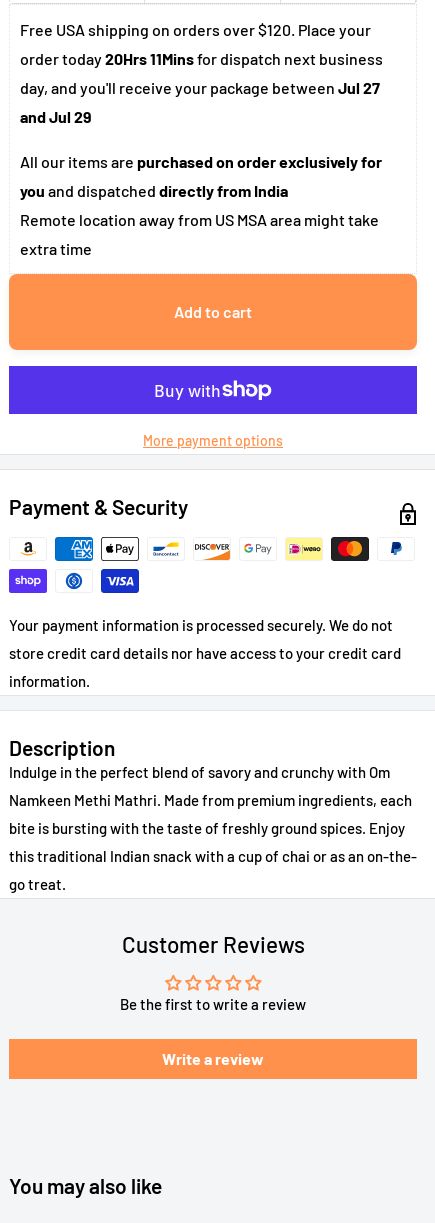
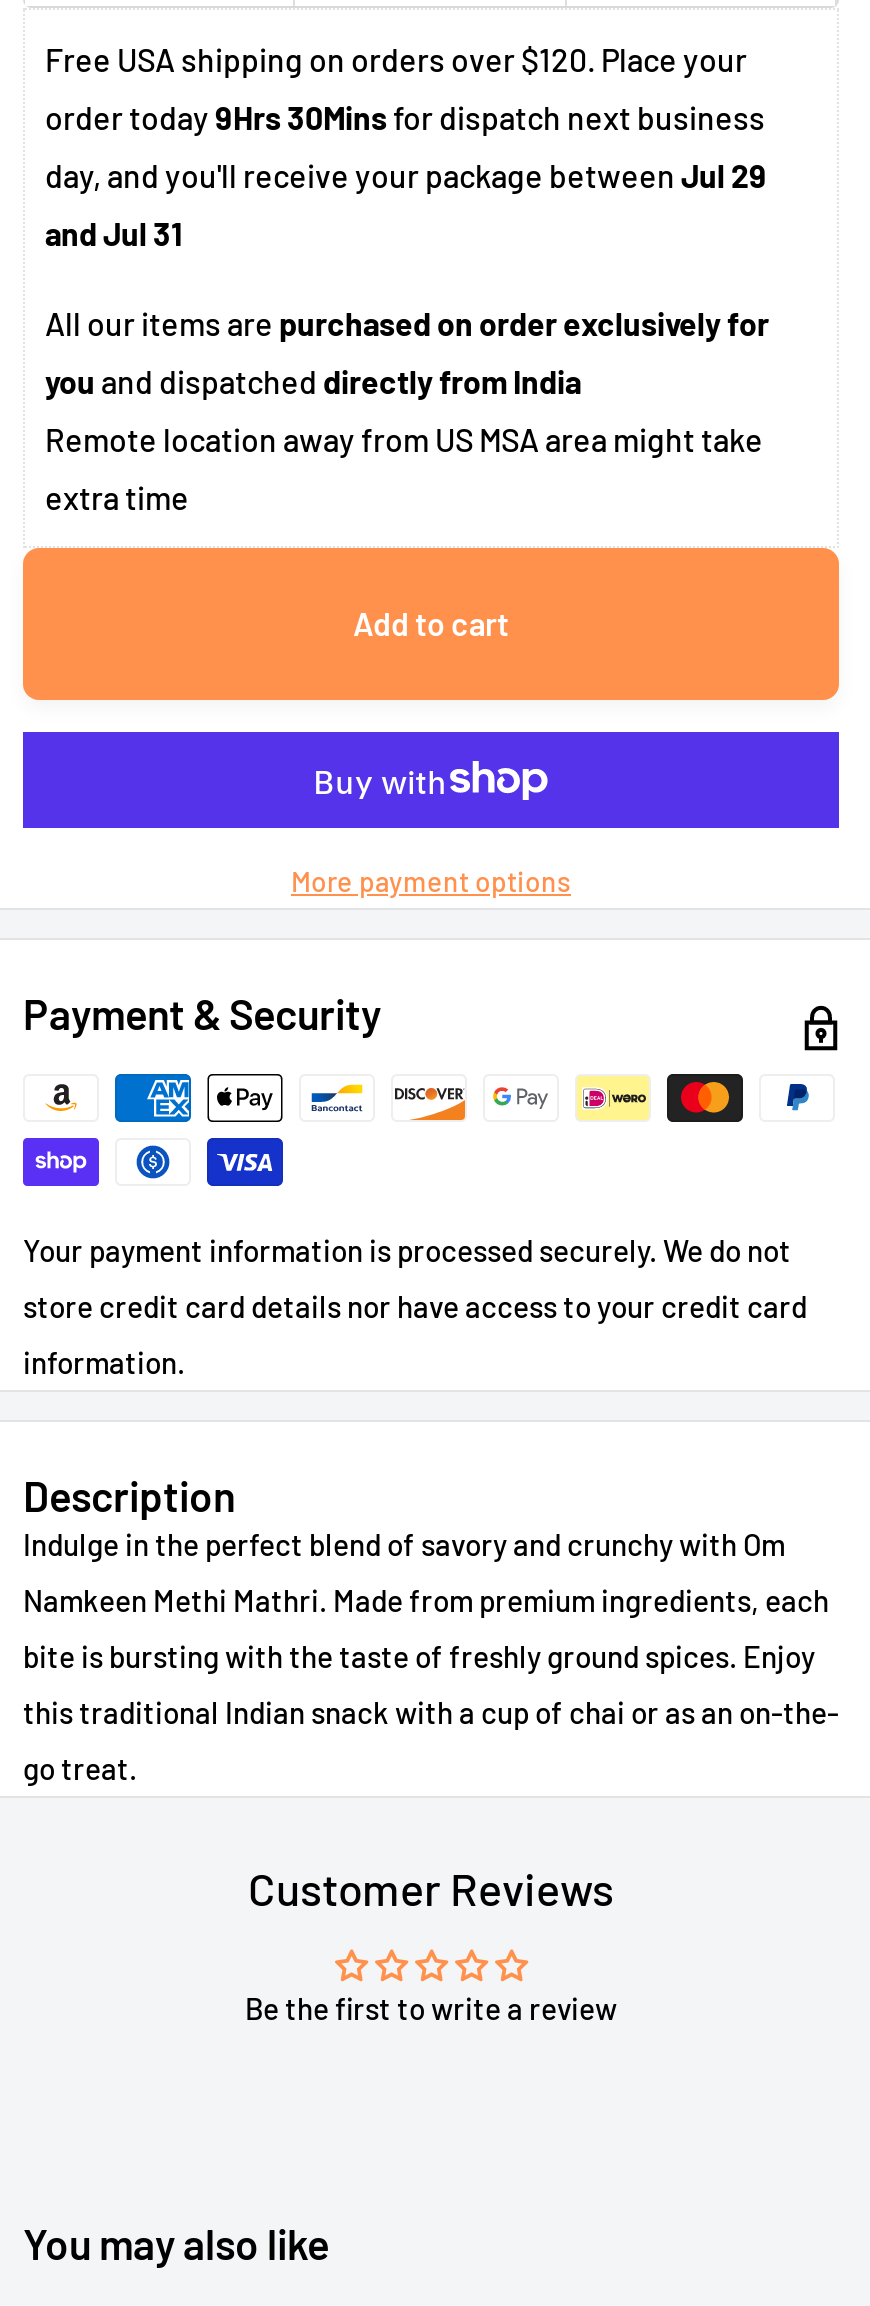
[20,49,383,68] order today 20Hrs 11Mins for dispatch next business -> [45,98,765,136] order today 9Hrs 30Mins for dispatch next business
[20,78,380,97] day, and you'll receive your package between Jul 27 -> [45,156,767,194] day, and you'll receive your package between Jul 29
[20,107,92,126] and Jul 29 -> [45,214,183,252] and Jul 31
[162,1048,264,1067] Write a review -> none

